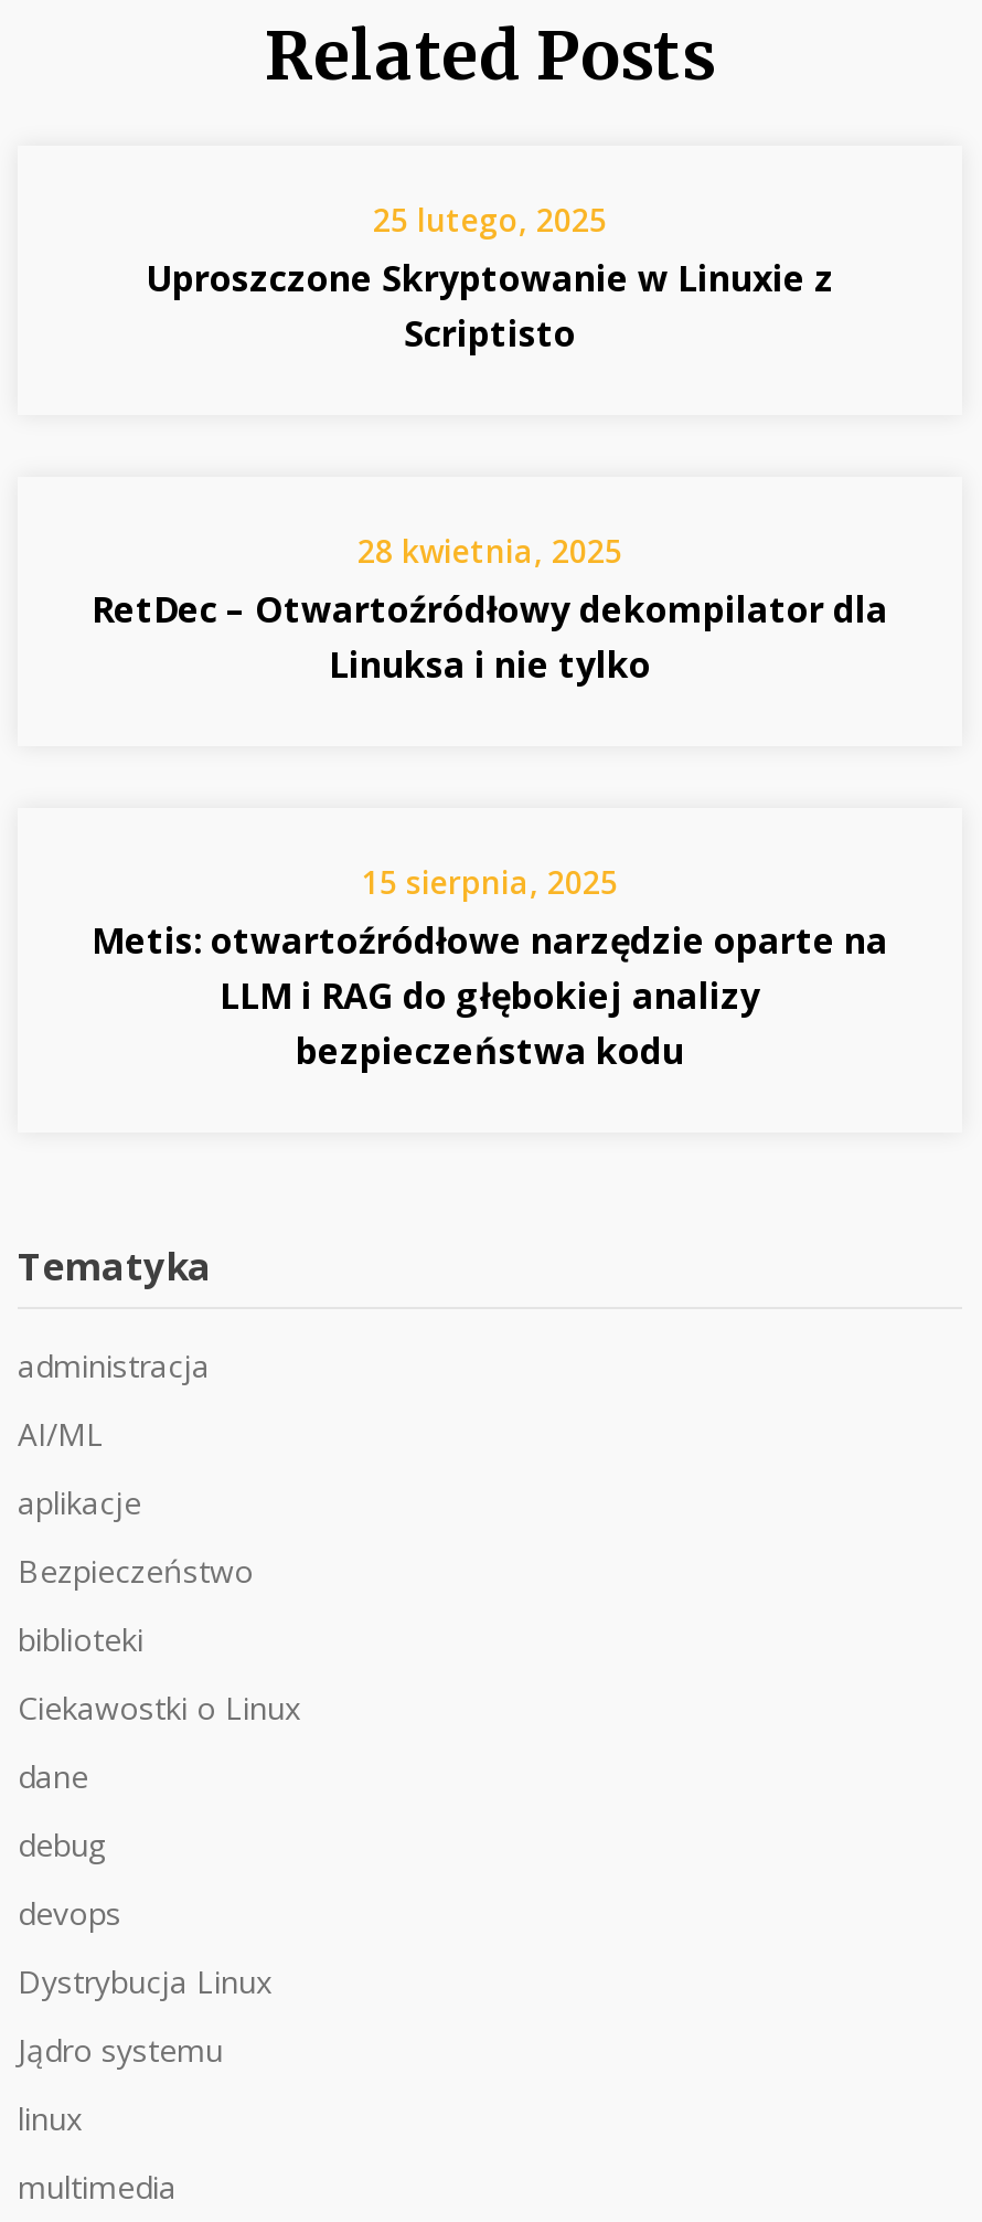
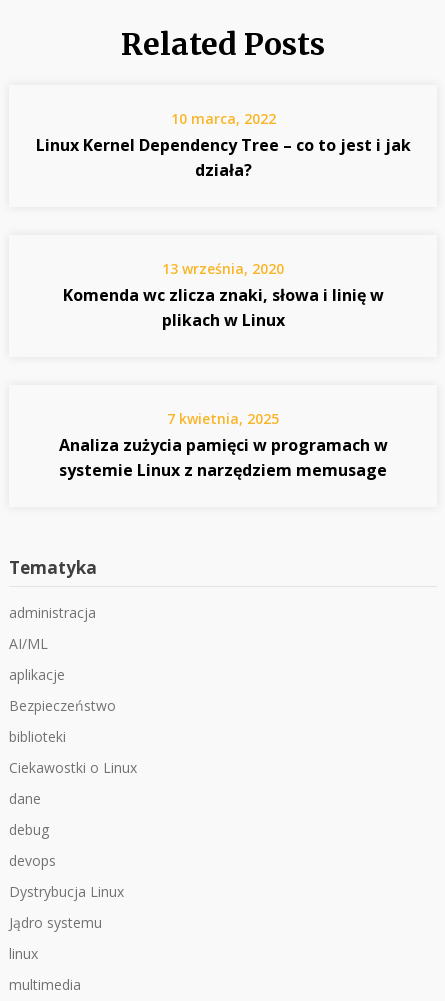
[146,198,834,357] 25 lutego, 2025 | Uproszczone Skryptowanie w Linuxie z | Scriptisto -> [35,108,410,180] 10 marca, 2022 | Linux Kernel Dependency Tree – co to jest i jak | działa?
[92,529,888,688] 28 kwietnia, 2025 | RetDec – Otwartoźródłowy dekompilator dla | Linuksa i nie tylko -> [62,258,383,330] 13 września, 2020 | Komenda wc zlicza znaki, słowa i linię w | plikach w Linux
[92,860,888,1074] 15 sierpnia, 2025 | Metis: otwartoźródłowe narzędzie oparte na | LLM i RAG do głębokiej analizy | bezpieczeństwa kodu -> [58,408,387,480] 7 kwietnia, 2025 | Analiza zużycia pamięci w programach w | systemie Linux z narzędziem memusage

